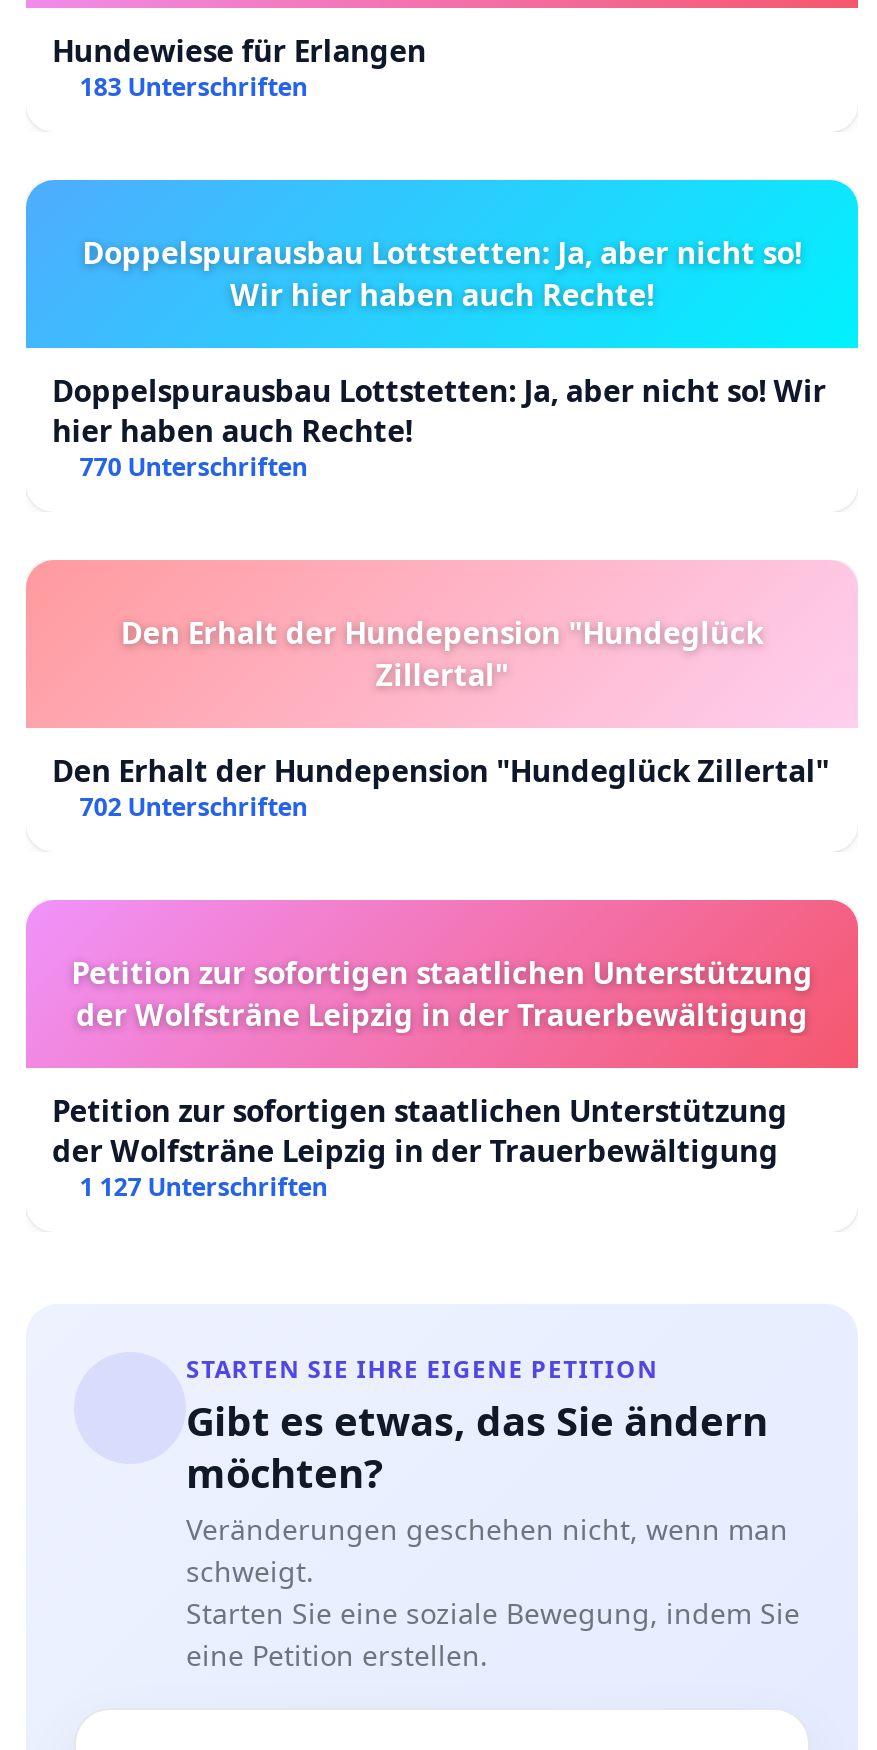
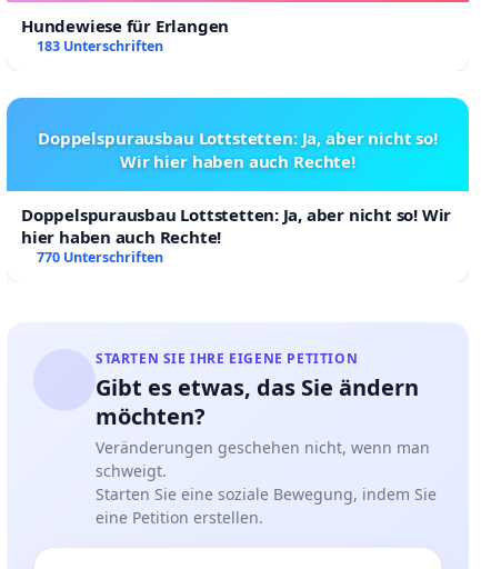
[26,558,856,825] [image] | Den Erhalt der Hundepension "Hundeglück | Zillertal" | Den Erhalt der Hundepension "Hundeglück Zillertal" | 702 Unterschriften -> none
[26,898,860,1205] [image] | Petition zur sofortigen staatlichen Unterstützung | der Wolfsträne Leipzig in der Trauerbewältigung | Petition zur sofortigen staatlichen Unterstützung | der Wolfsträne Leipzig in der Trauerbewältigung | 1 127 Unterschriften -> none

